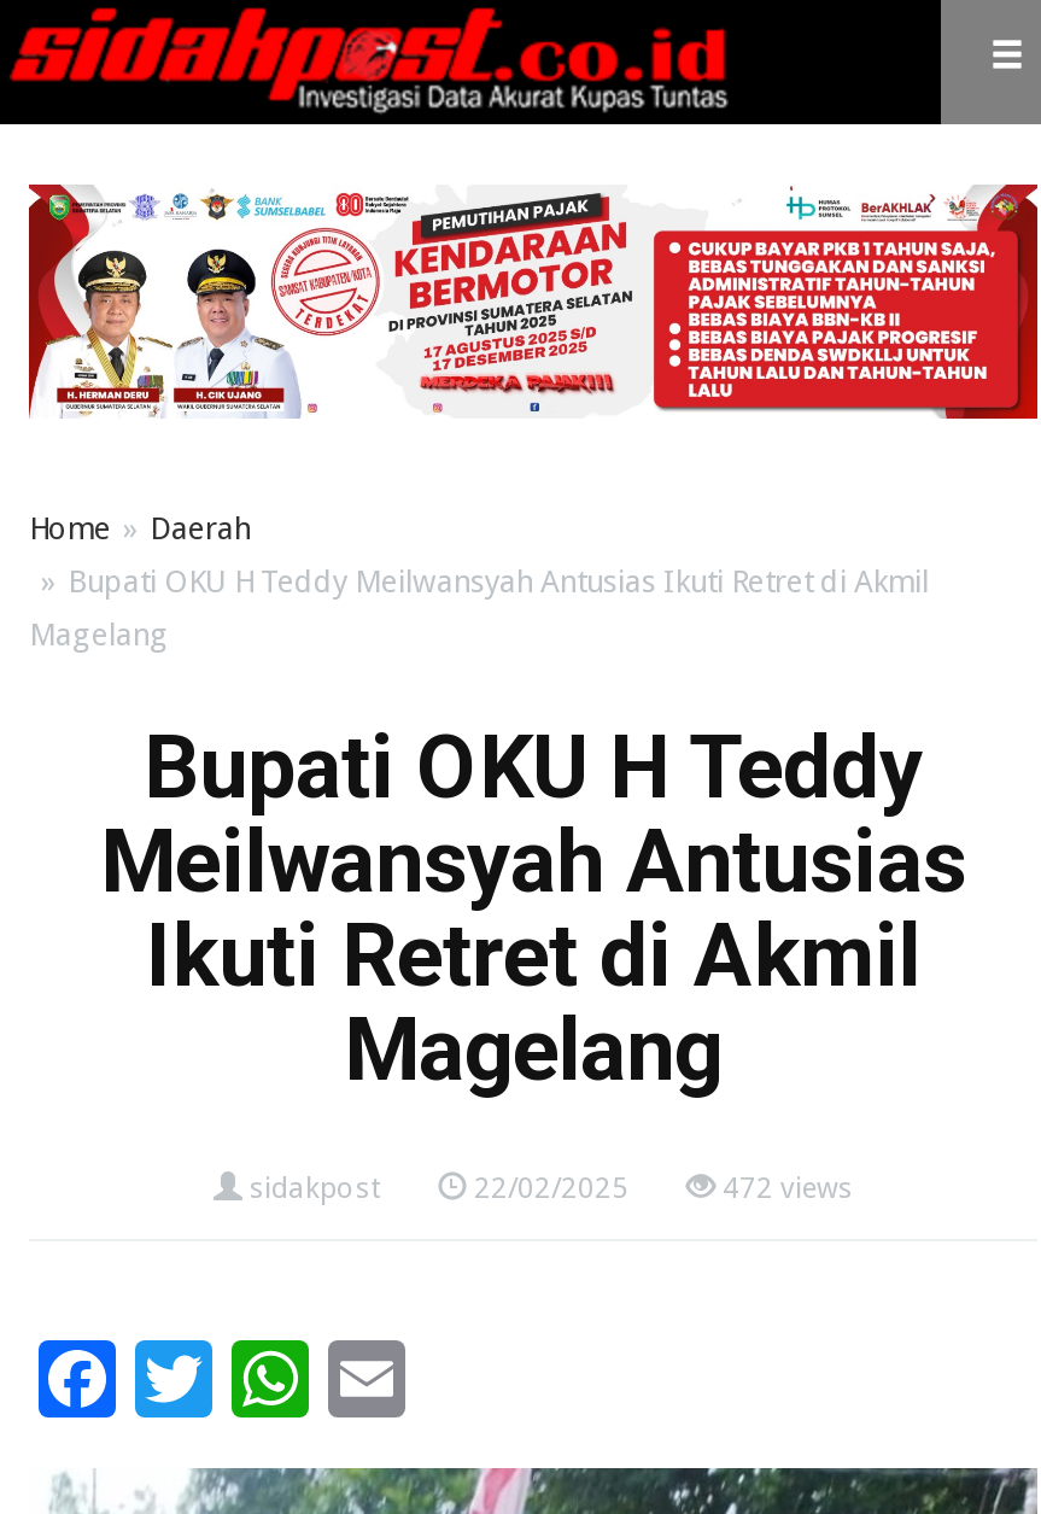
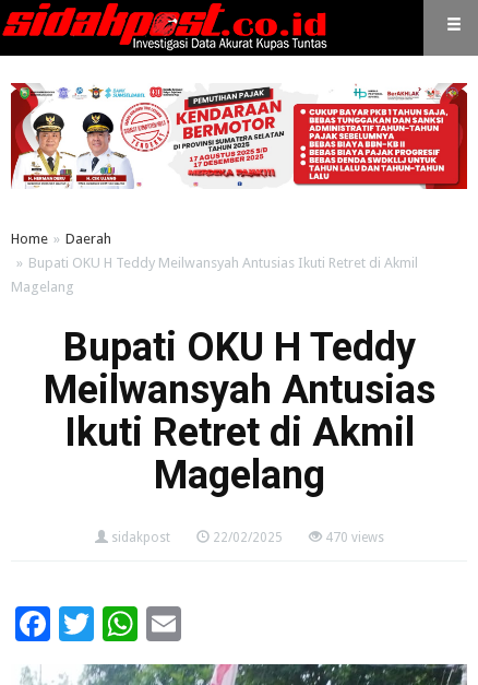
[715,1172,853,1206] 472 views -> [321,530,384,546] 470 views

